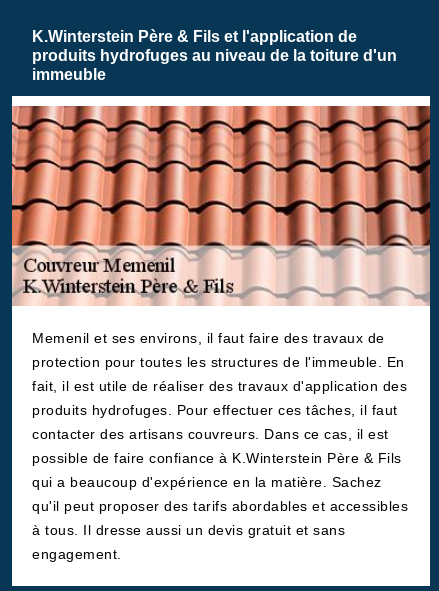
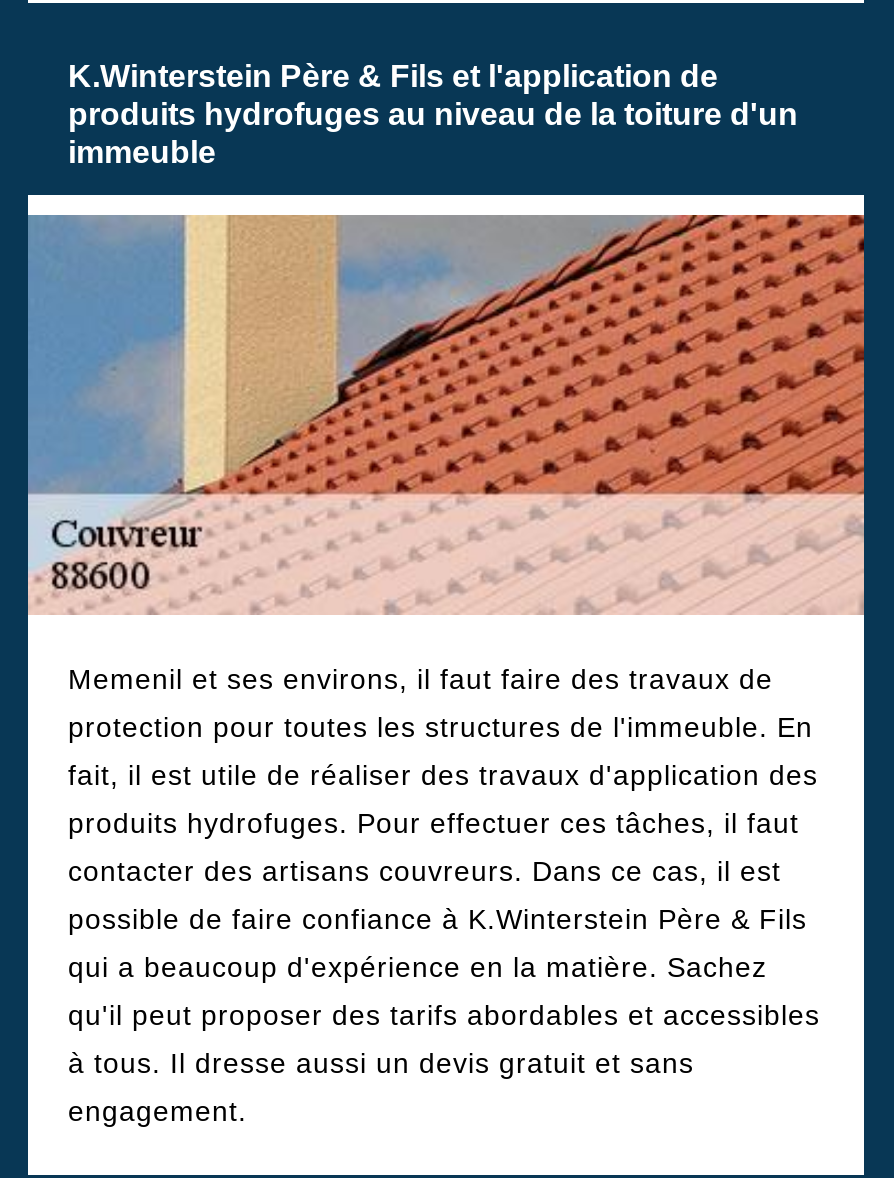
[11,105,430,305] [image] -> [26,213,866,615] [image]

